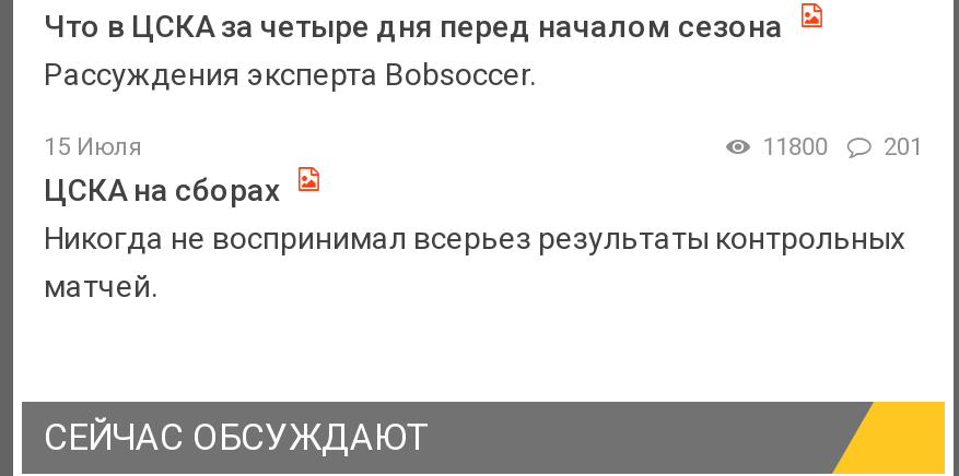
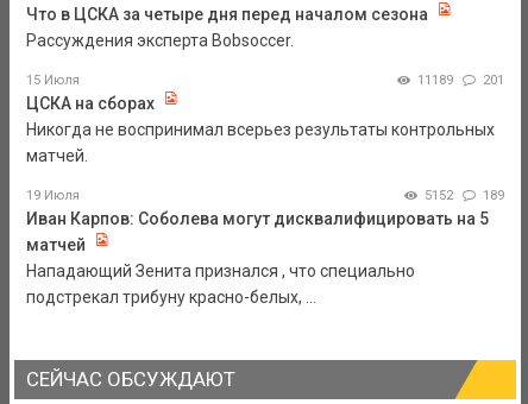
[763,133,923,161] 11800 201 -> [417,72,504,88] 11189 201
none -> [26,187,504,306] 19 Июля | 5152 | 189 | Иван Карпов: Соболева могут дисквалифицировать на 5 | матчей | Нападающий Зенита признался , что специально | подстрекал трибуну красно-белых, ...

